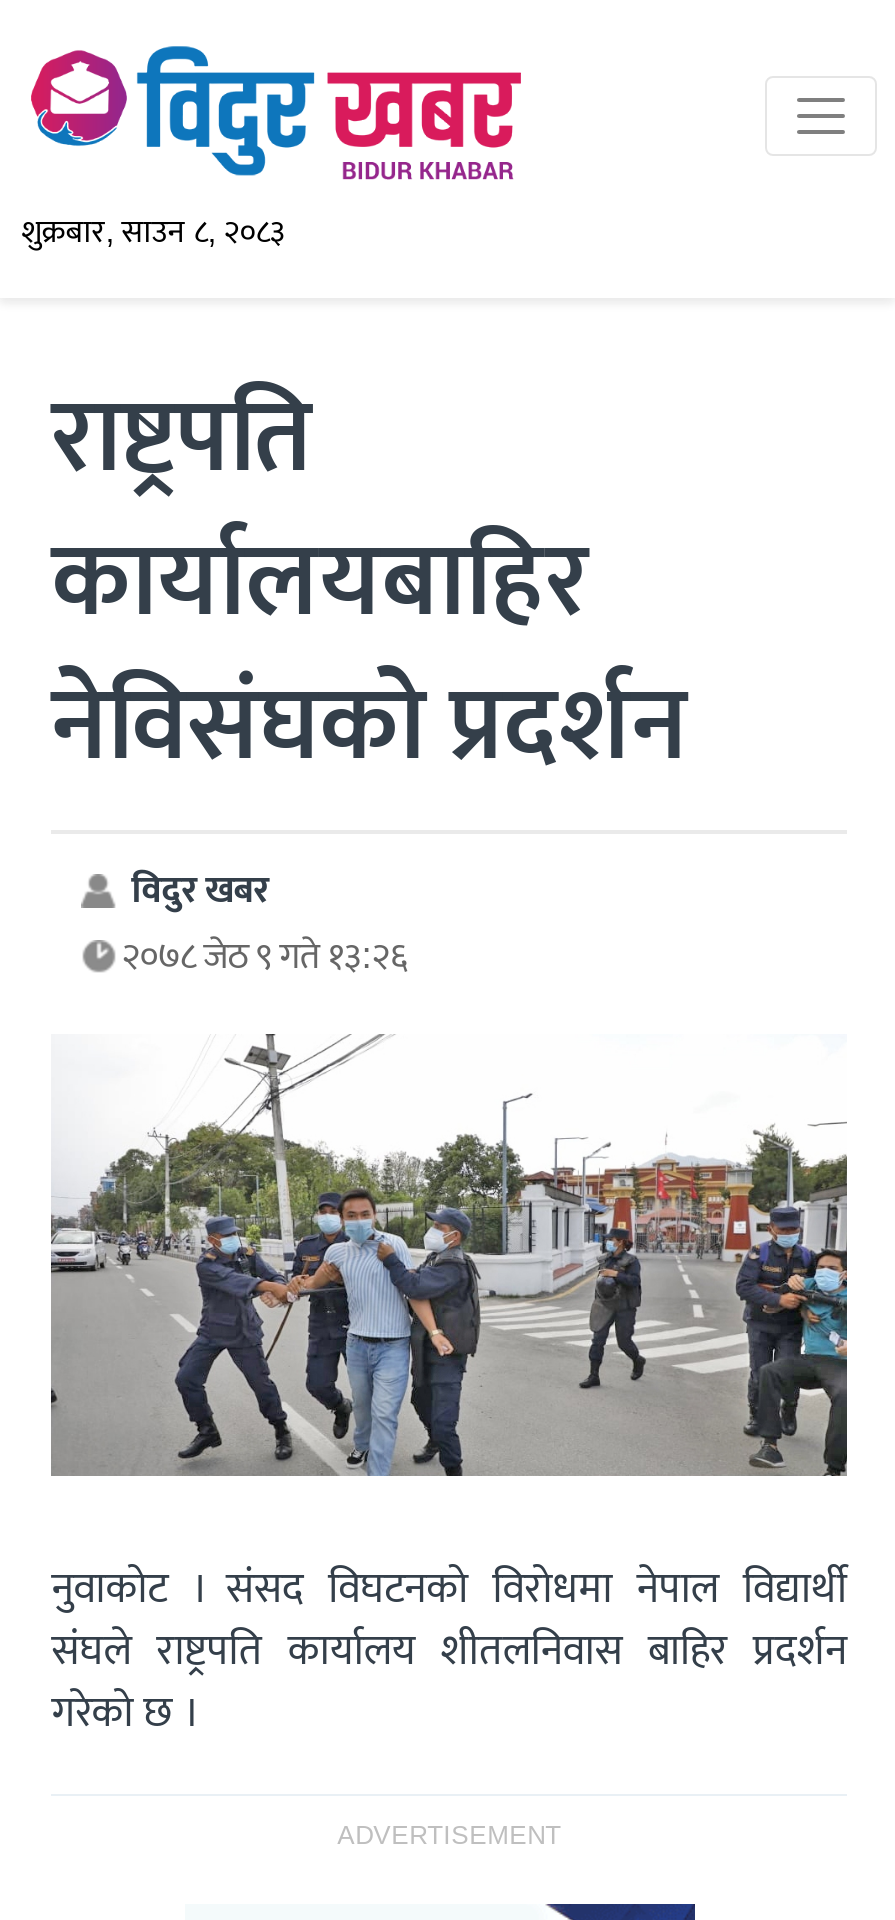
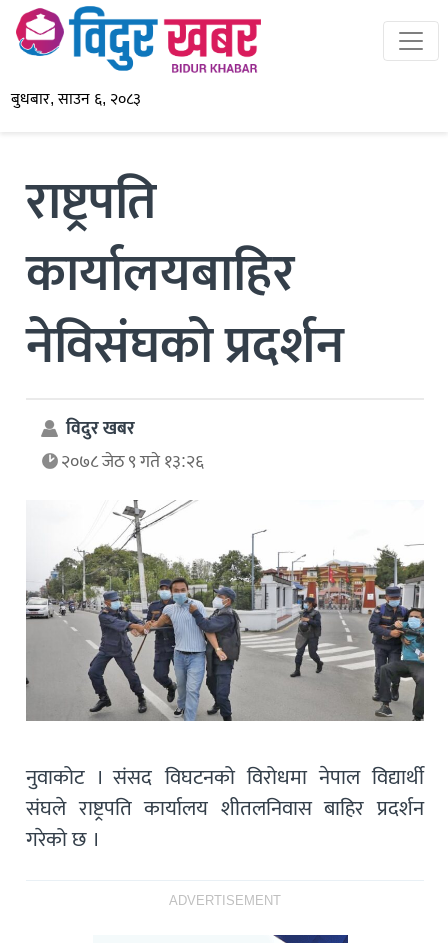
[21,206,285,260] शुक्रबार, साउन ८, २०८३ -> [11,86,141,113] बुधबार, साउन ६, २०८३

